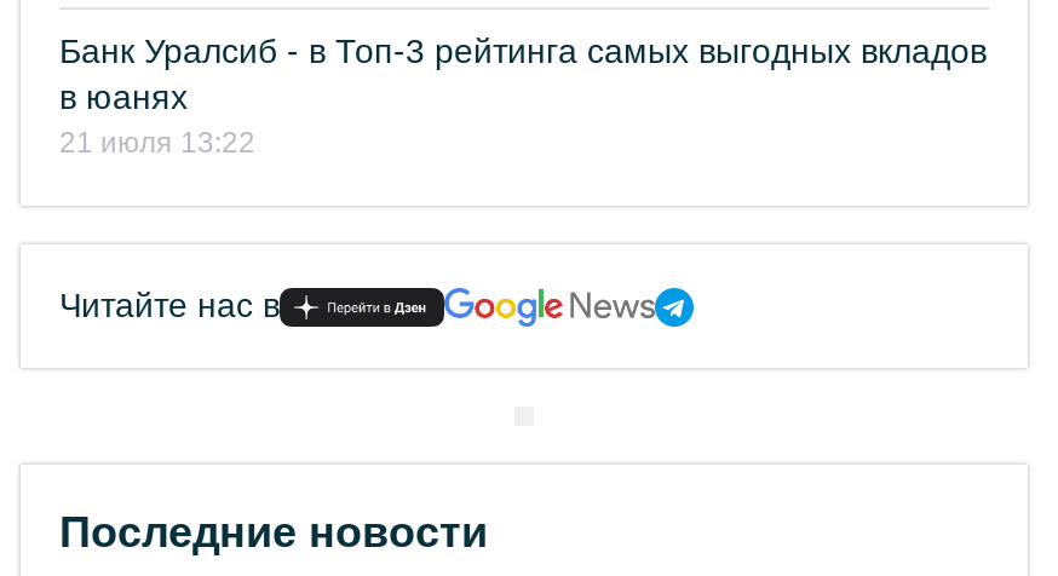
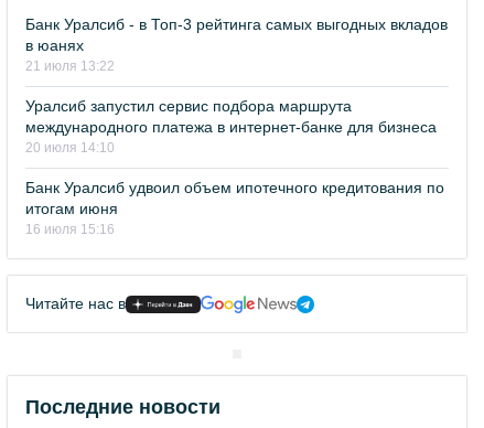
none -> [25,97,444,237] Уралсиб запустил сервис подбора маршрута | международного платежа в интернет-банке для бизнеса | 20 июля 14:10 | Банк Уралсиб удвоил объем ипотечного кредитования по | итогам июня | 16 июля 15:16

